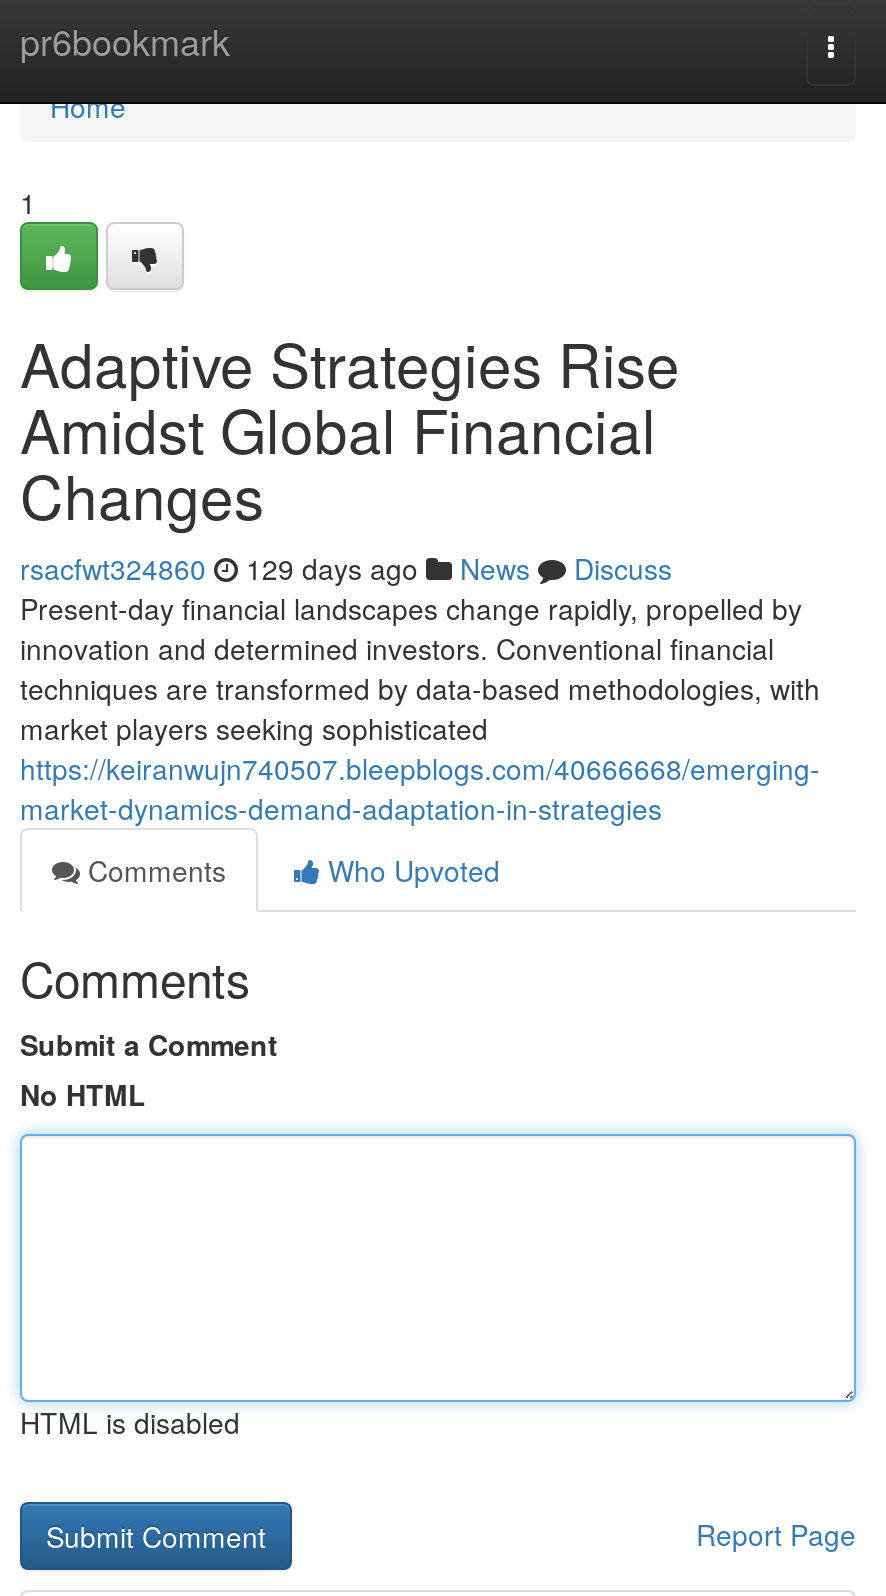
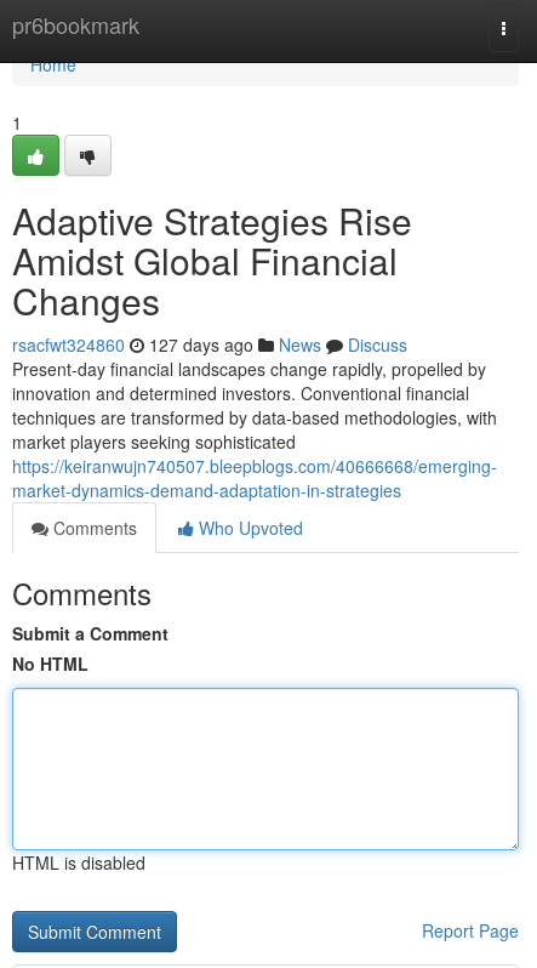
[20,548,672,588] rsacfwt324860 129 days ago News Discuss -> [12,332,407,357] rsacfwt324860 127 days ago News Discuss

